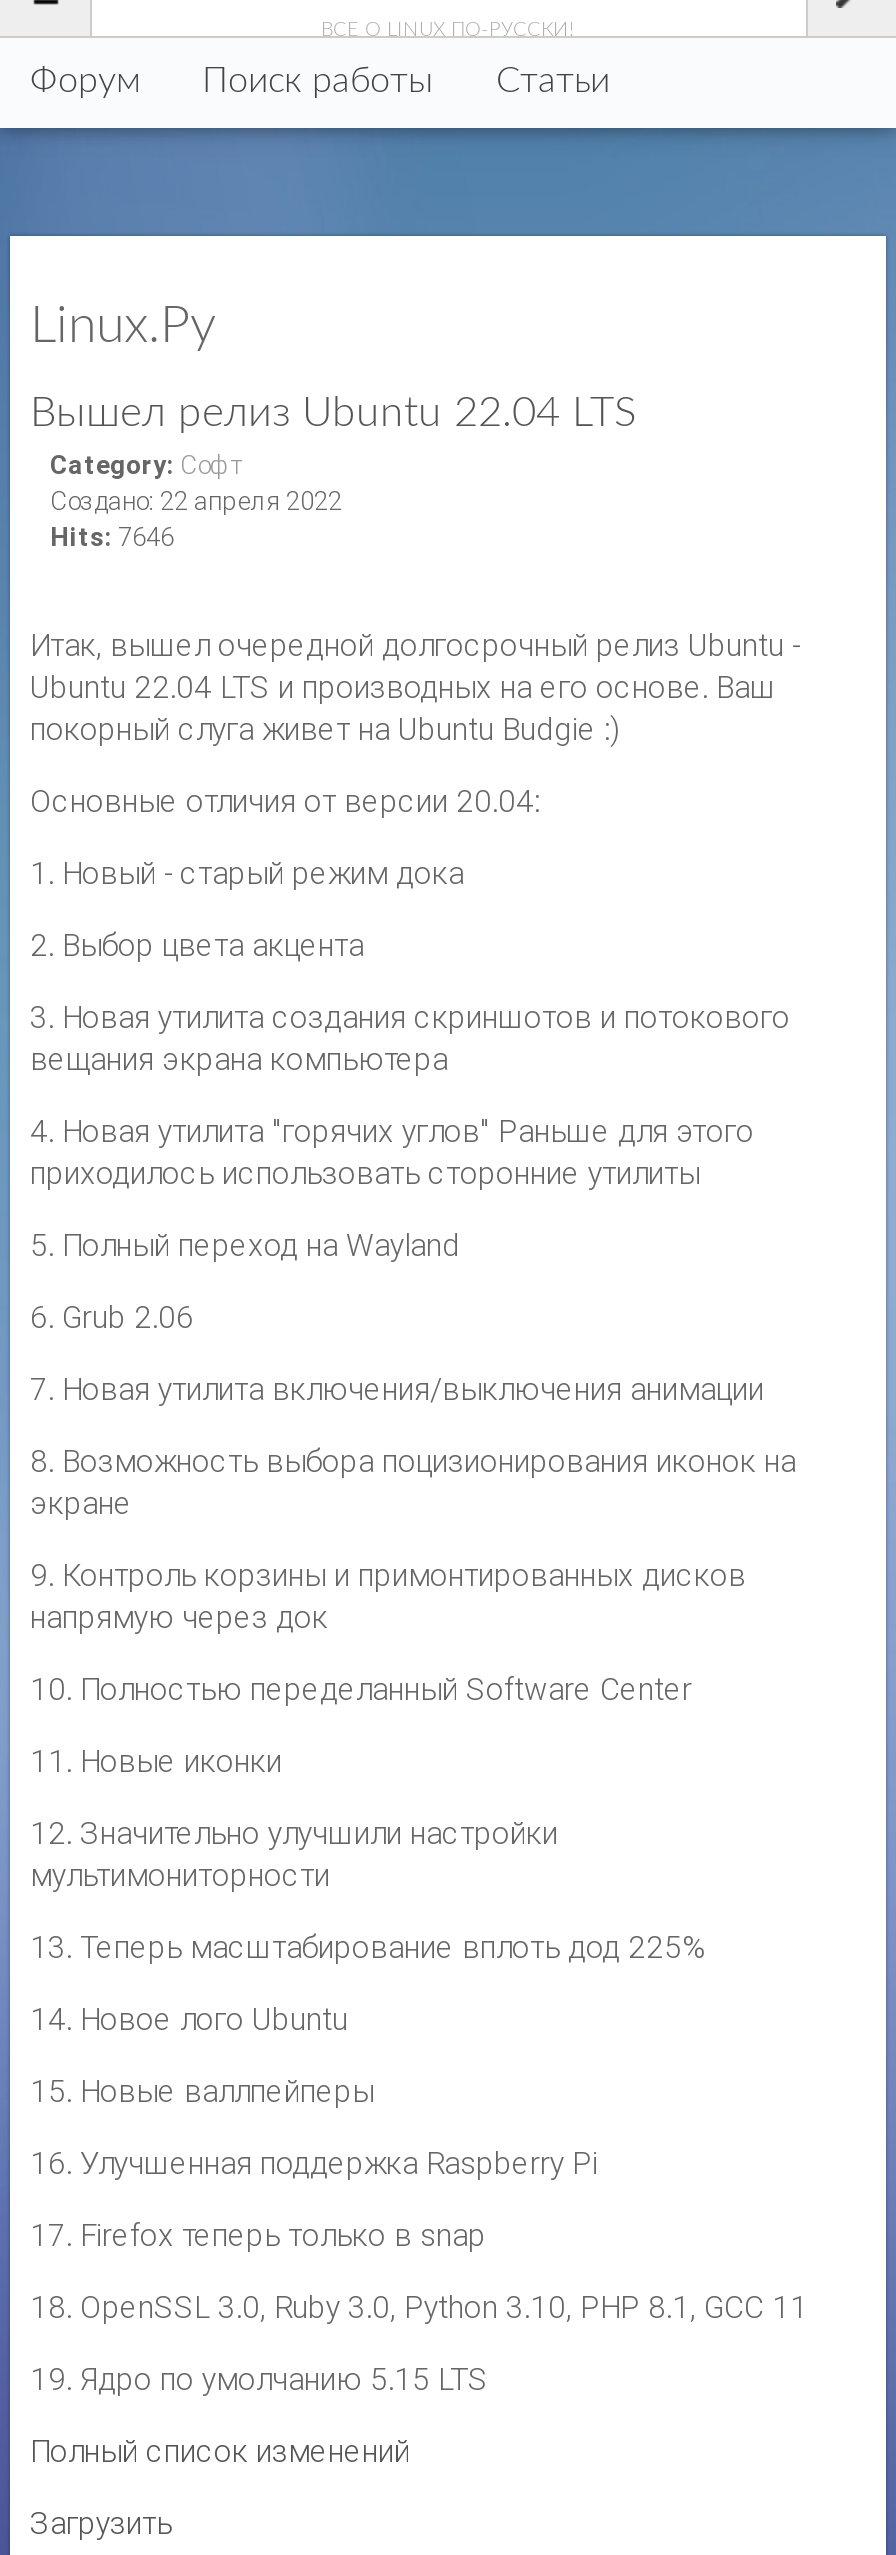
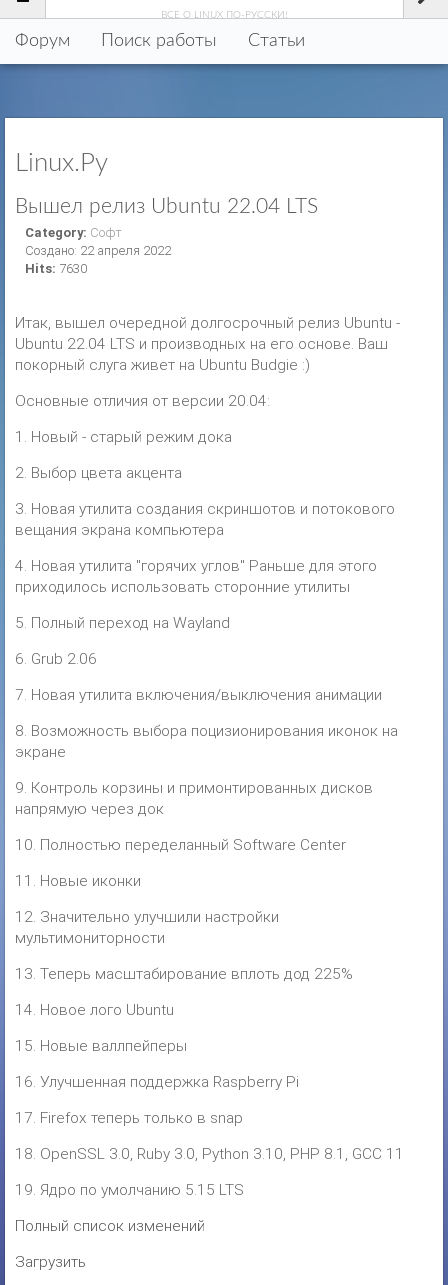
[50,522,174,552] Hits: 7646 -> [25,261,87,276] Hits: 7630

